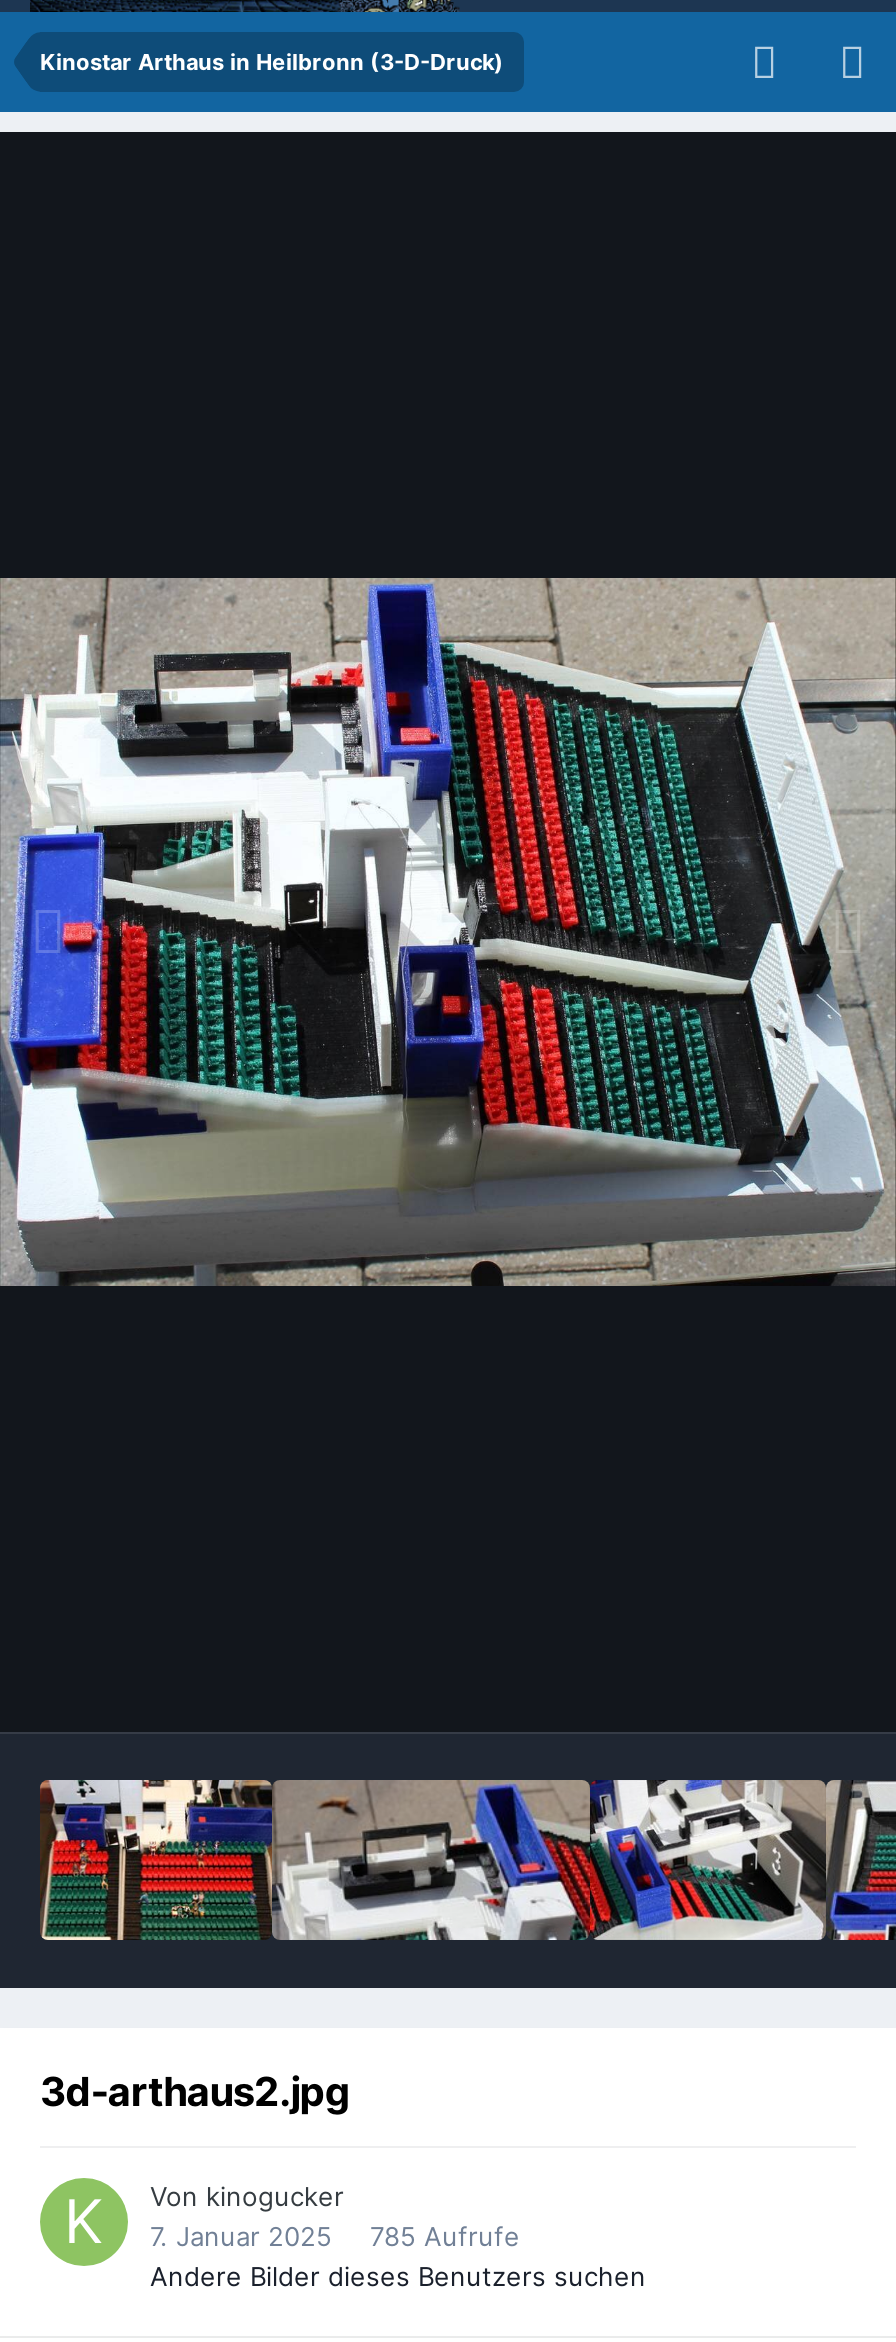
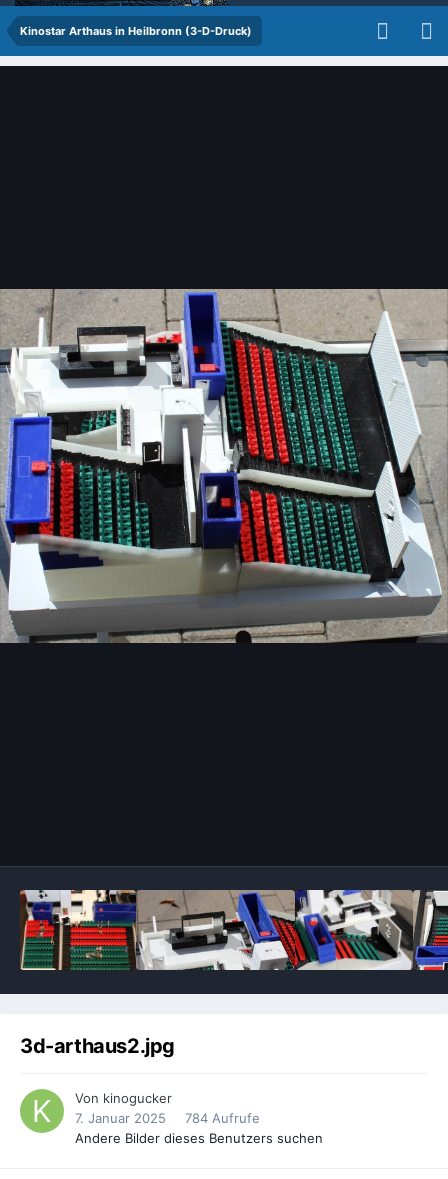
[150,2220,520,2252] 7. Januar 2025 785 Aufrufe -> [75,1110,260,1126] 7. Januar 2025 784 Aufrufe

